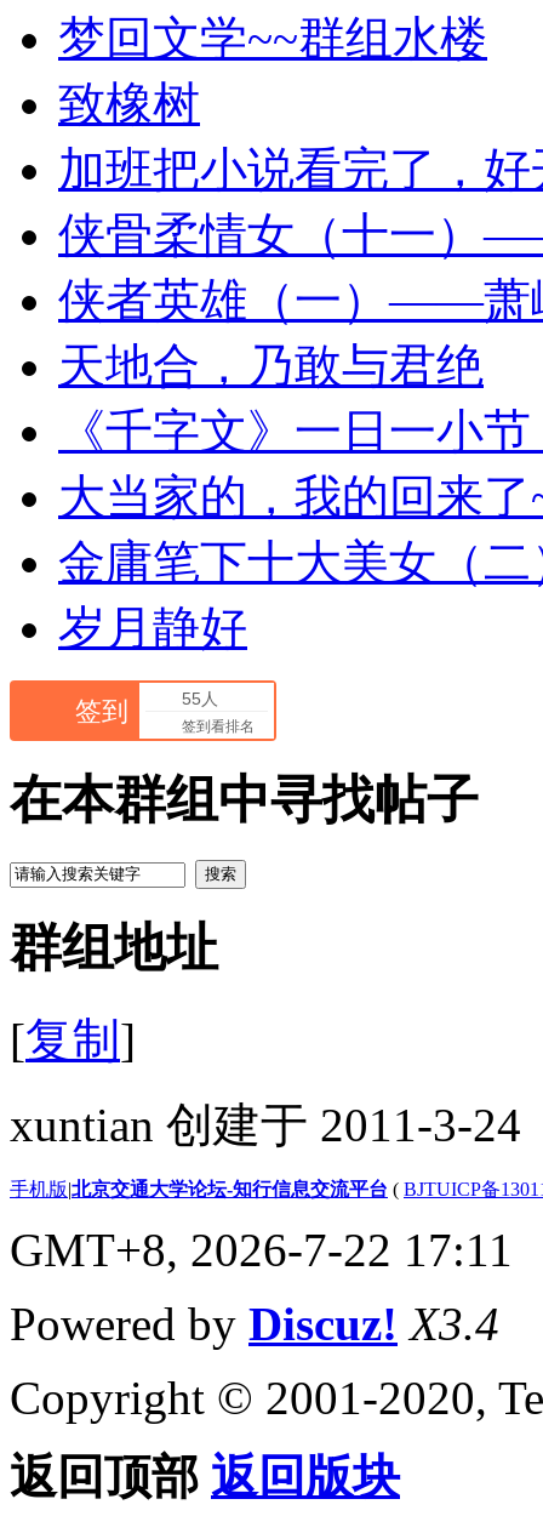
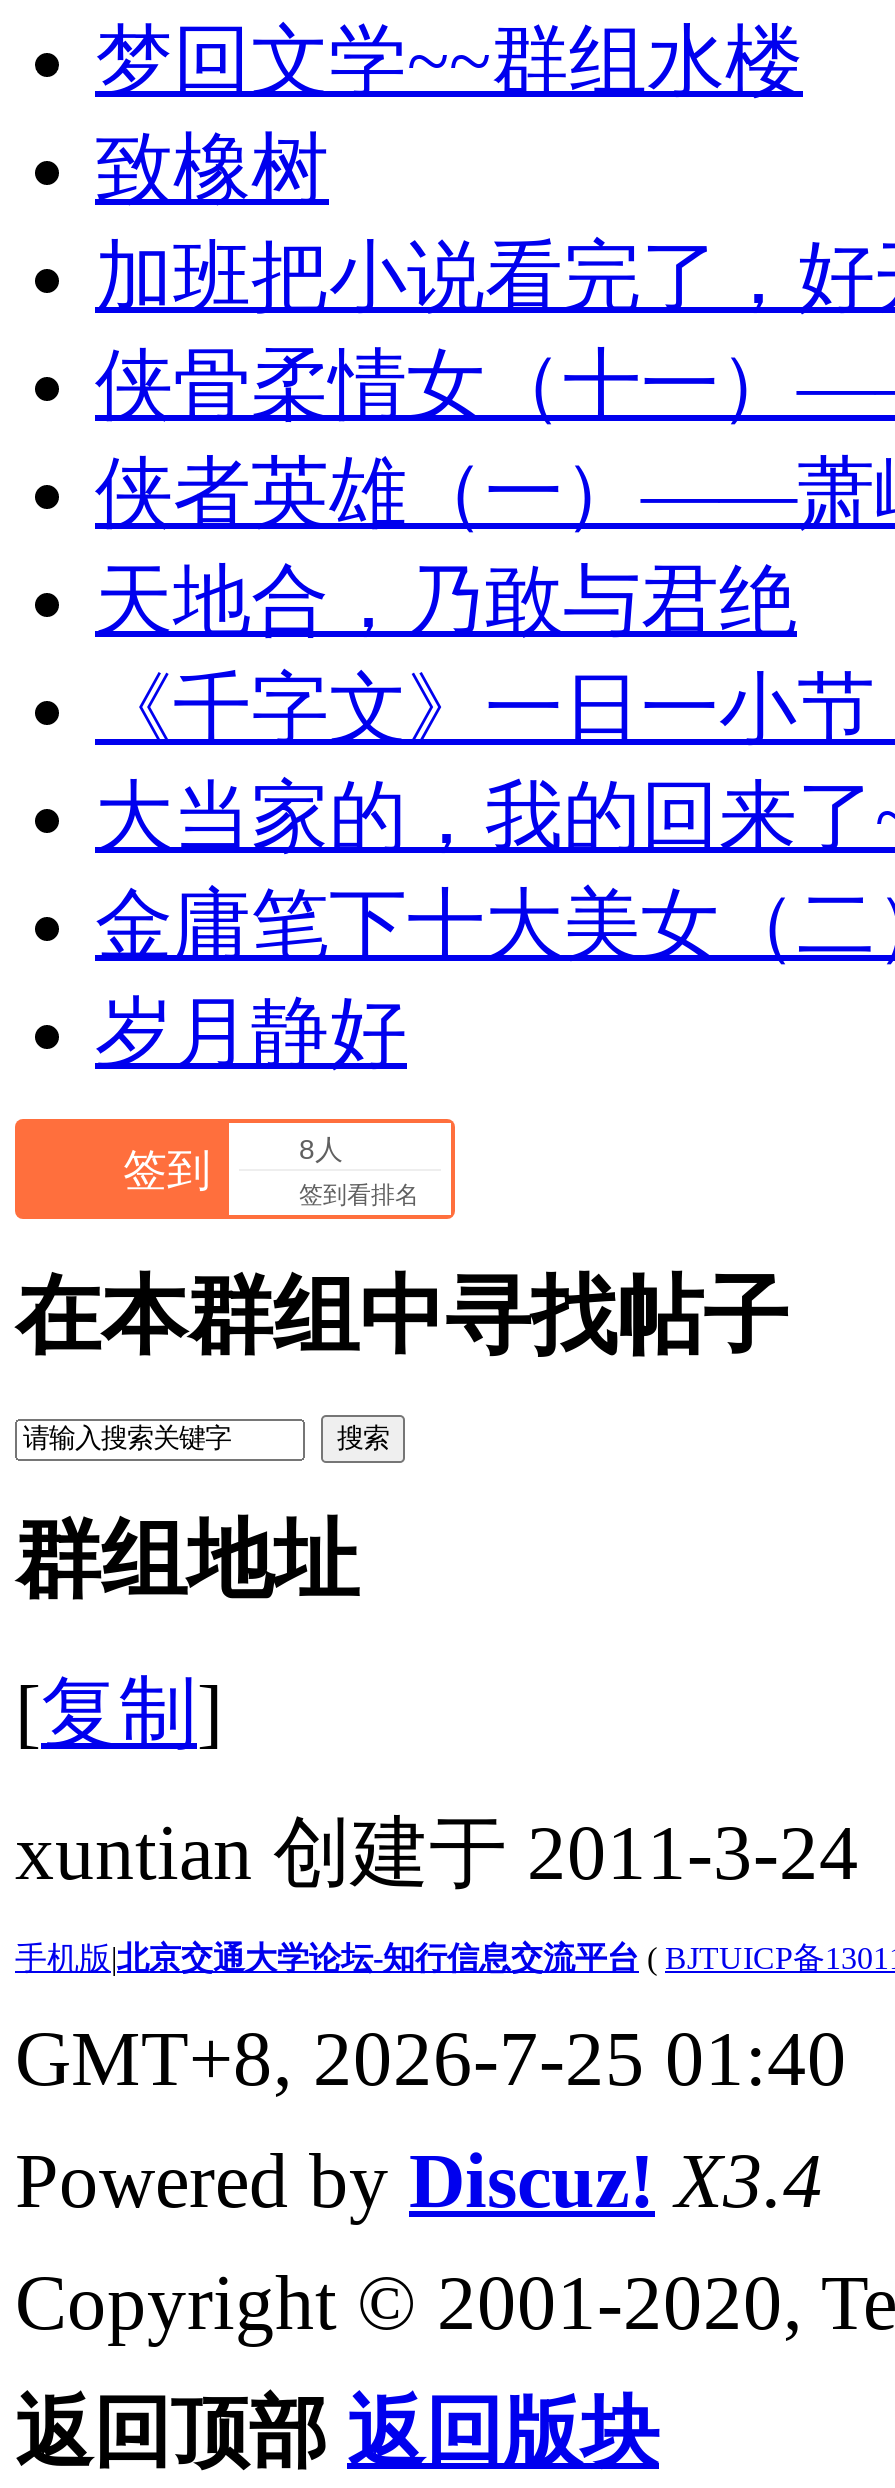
[182,689,218,709] 55人 -> [299,1134,343,1166] 8人
[10,1224,513,1276] GMT+8, 2026-7-22 17:11 -> [15,2015,847,2101] GMT+8, 2026-7-25 01:40

